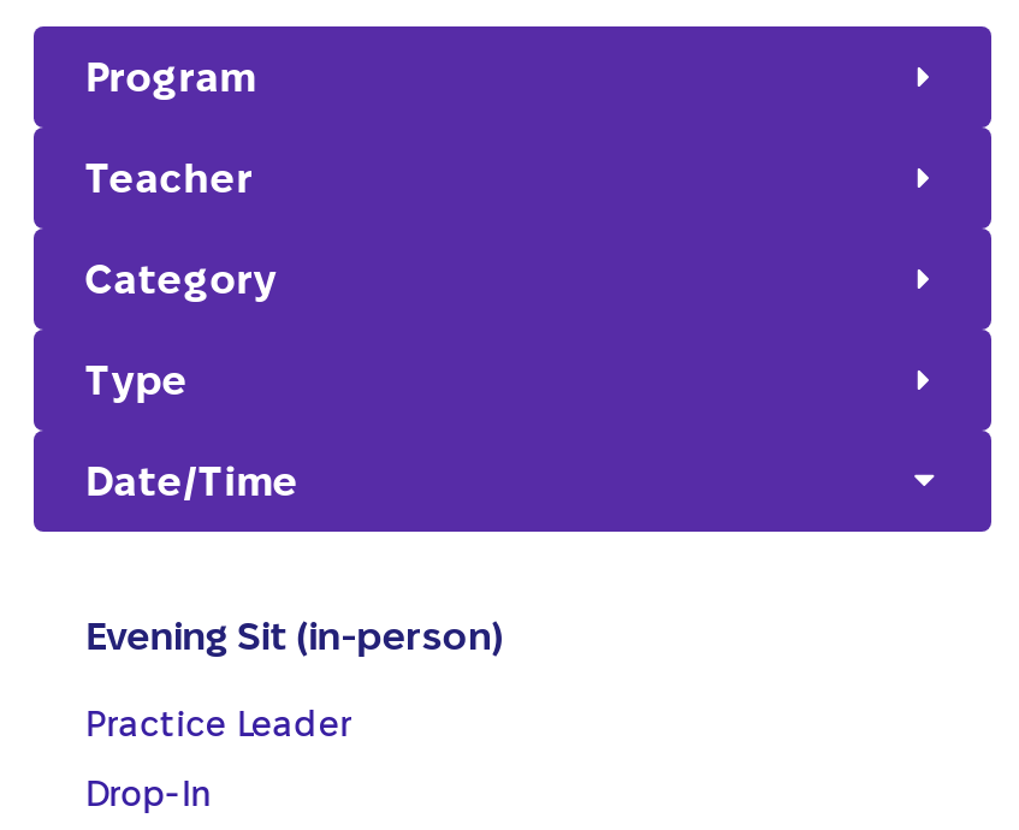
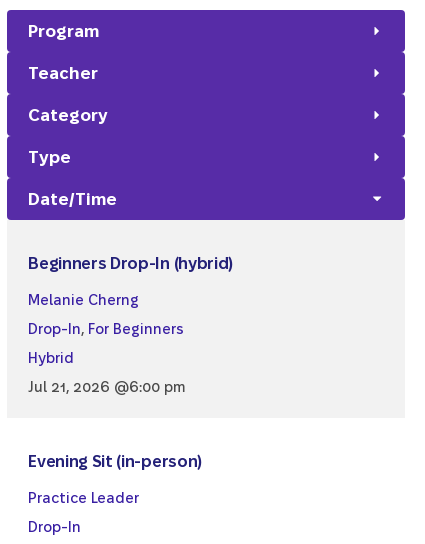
none -> [28,255,233,395] Beginners Drop-In (hybrid) | Melanie Cherng | Drop-In, For Beginners | Hybrid | Jul 21, 2026 @6:00 pm

